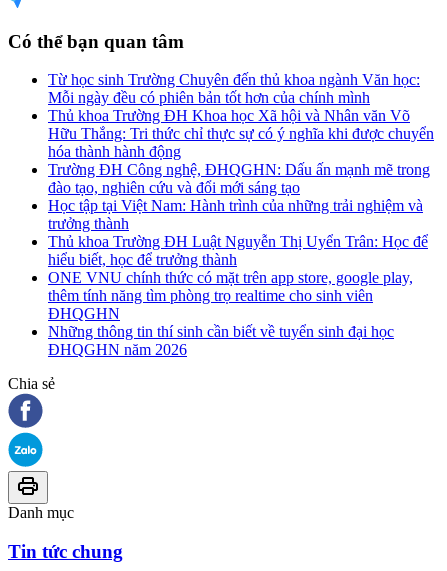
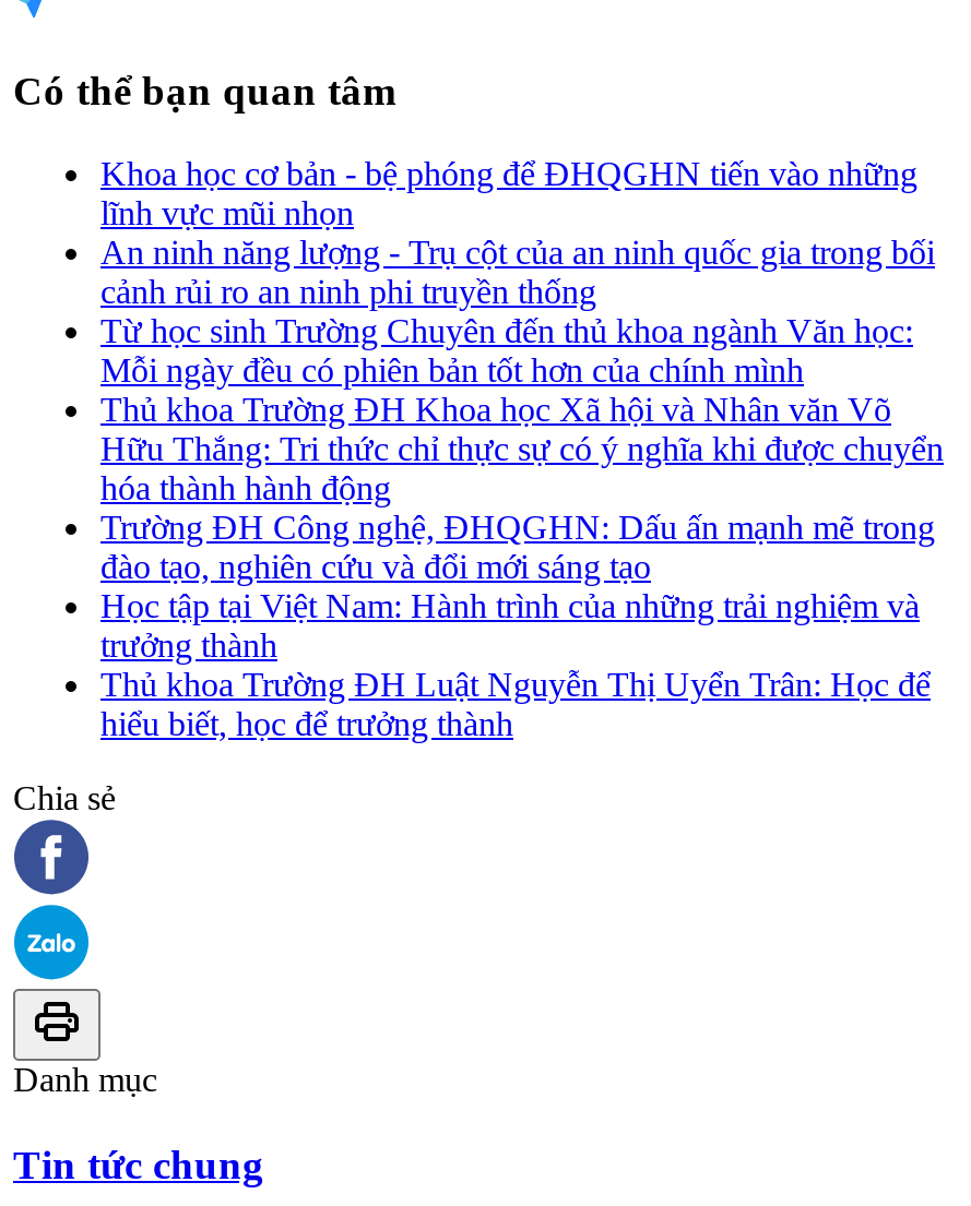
none -> [100,155,935,310] Khoa học cơ bản - bệ phóng để ĐHQGHN tiến vào những | lĩnh vực mũi nhọn | An ninh năng lượng - Trụ cột của an ninh quốc gia trong bối | cảnh rủi ro an ninh phi truyền thống
moved [48,71,434,268] -> [100,313,944,743]: Từ học sinh Trường Chuyên đến thủ khoa ngành Văn học: | Mỗi ngày đều có phiên bản tốt hơn của chính mình | Thủ khoa Trường ĐH Khoa học Xã hội và Nhân văn Võ | ... | Thủ khoa Trường ĐH Luật Nguyễn Thị Uyển Trân: Học để | hiểu biết, học để trưởng thành
[48,269,413,358] ONE VNU chính thức có mặt trên app store, google play, | thêm tính năng tìm phòng trọ realtime cho sinh viên | ĐHQGHN | Những thông tin thí sinh cần biết về tuyển sinh đại học | ĐHQGHN năm 2026 -> none

